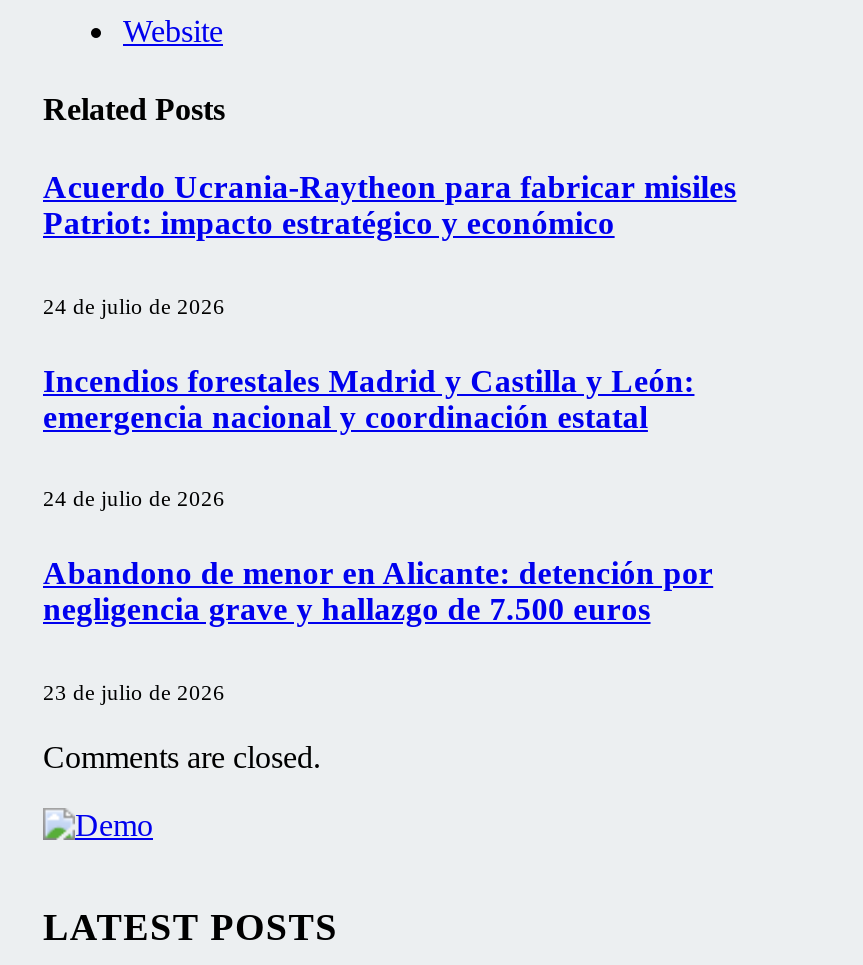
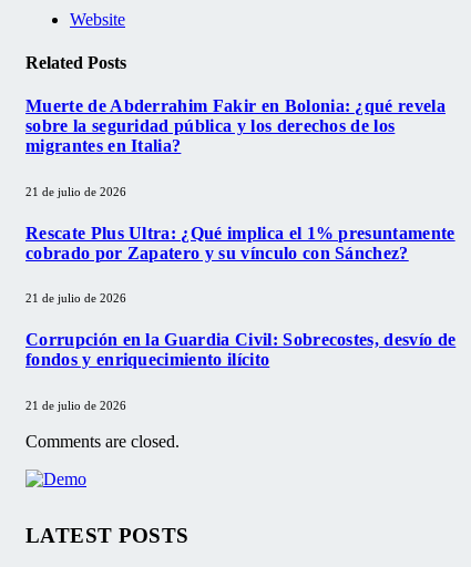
[43,171,736,241] Acuerdo Ucrania-Raytheon para fabricar misiles | Patriot: impacto estratégico y económico -> [25,97,446,155] Muerte de Abderrahim Fakir en Bolonia: ¿qué revela | sobre la seguridad pública y los derechos de los | migrantes en Italia?
[43,293,225,317] 24 de julio de 2026 -> [25,185,126,198] 21 de julio de 2026
[43,364,694,434] Incendios forestales Madrid y Castilla y León: | emergencia nacional y coordinación estatal -> [25,224,455,262] Rescate Plus Ultra: ¿Qué implica el 1% presuntamente | cobrado por Zapatero y su vínculo con Sánchez?
[43,486,225,510] 24 de julio de 2026 -> [25,291,126,305] 21 de julio de 2026
[43,557,713,627] Abandono de menor en Alicante: detención por | negligencia grave y hallazgo de 7.500 euros -> [25,331,456,369] Corrupción en la Guardia Civil: Sobrecostes, desvío de | fondos y enriquecimiento ilícito
[43,679,225,703] 23 de julio de 2026 -> [25,398,126,412] 21 de julio de 2026

